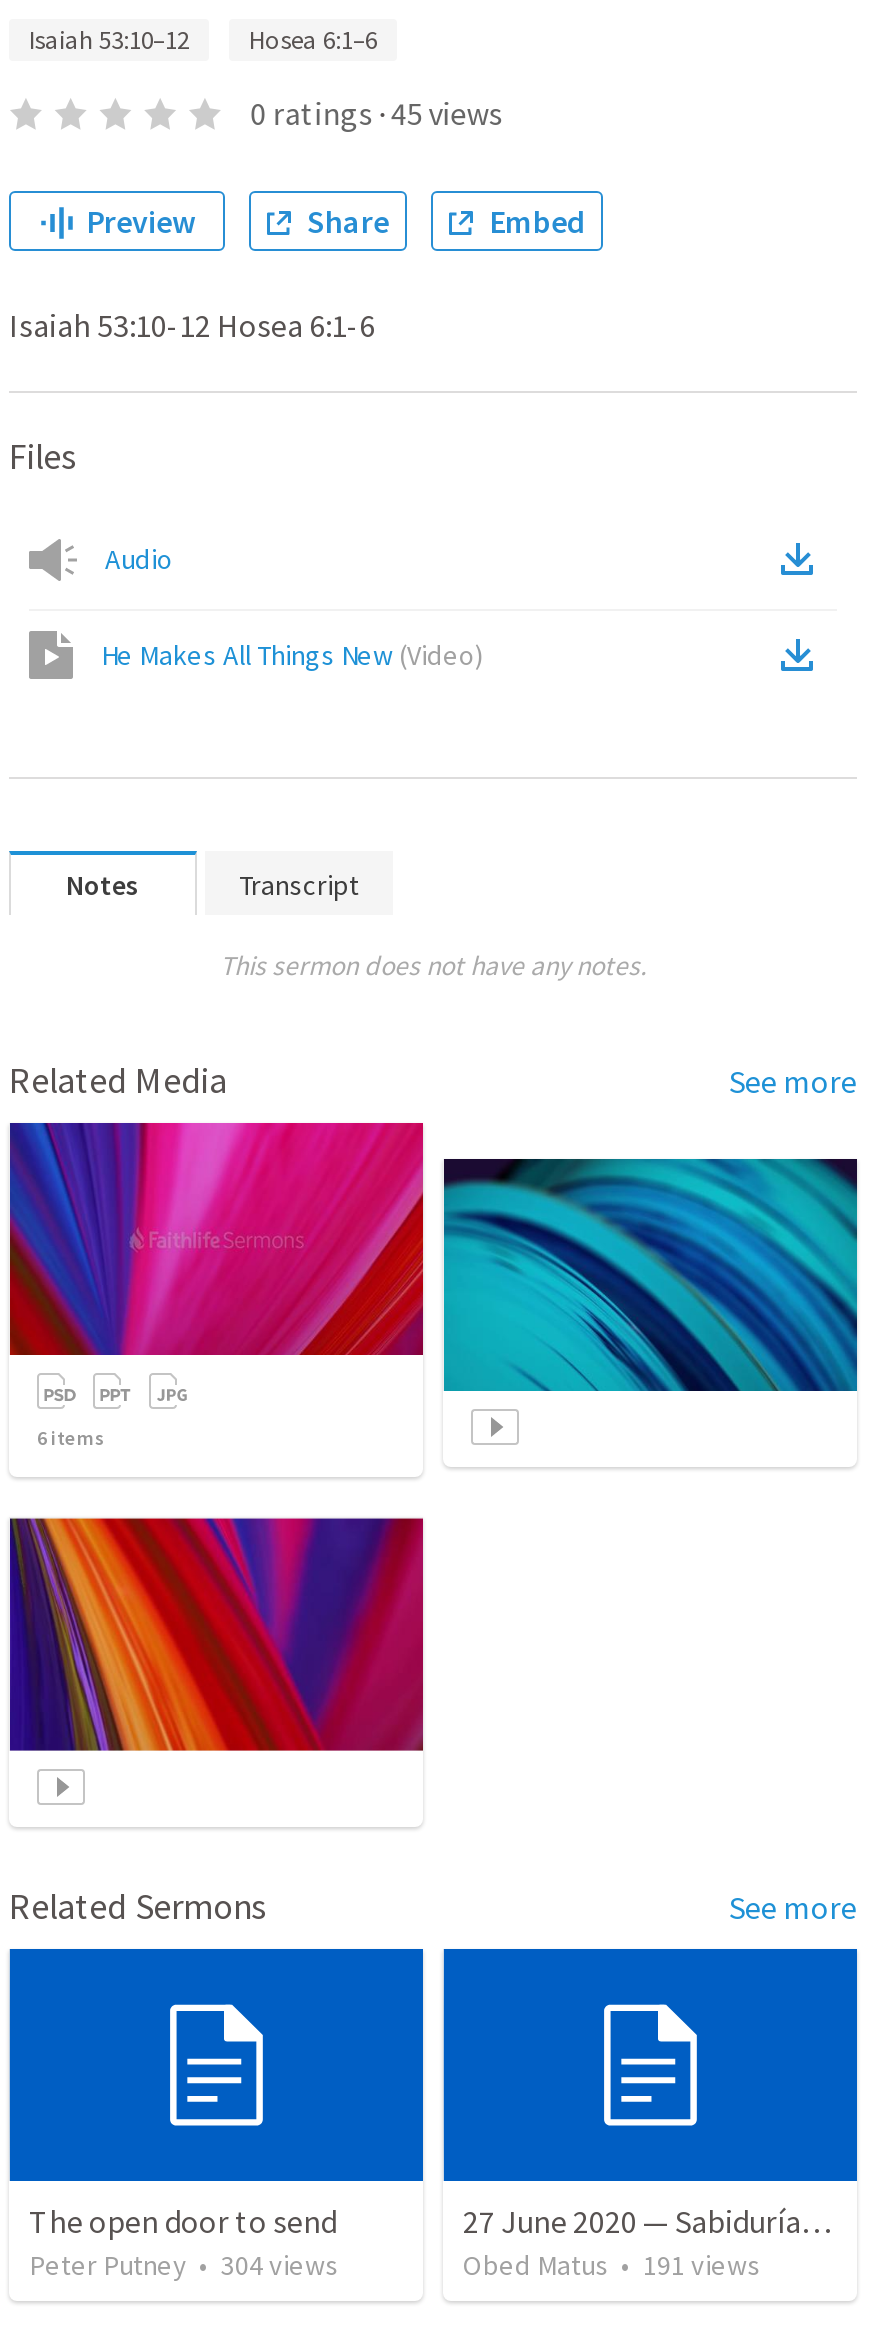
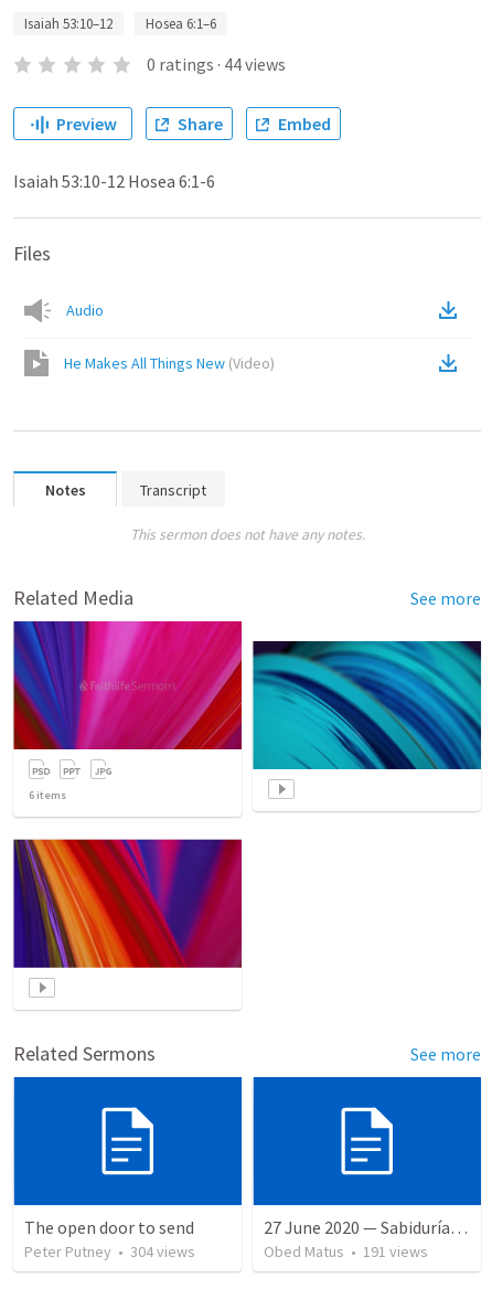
[250,93,502,133] 0 ratings · 45 views -> [146,53,285,75] 0 ratings · 44 views

